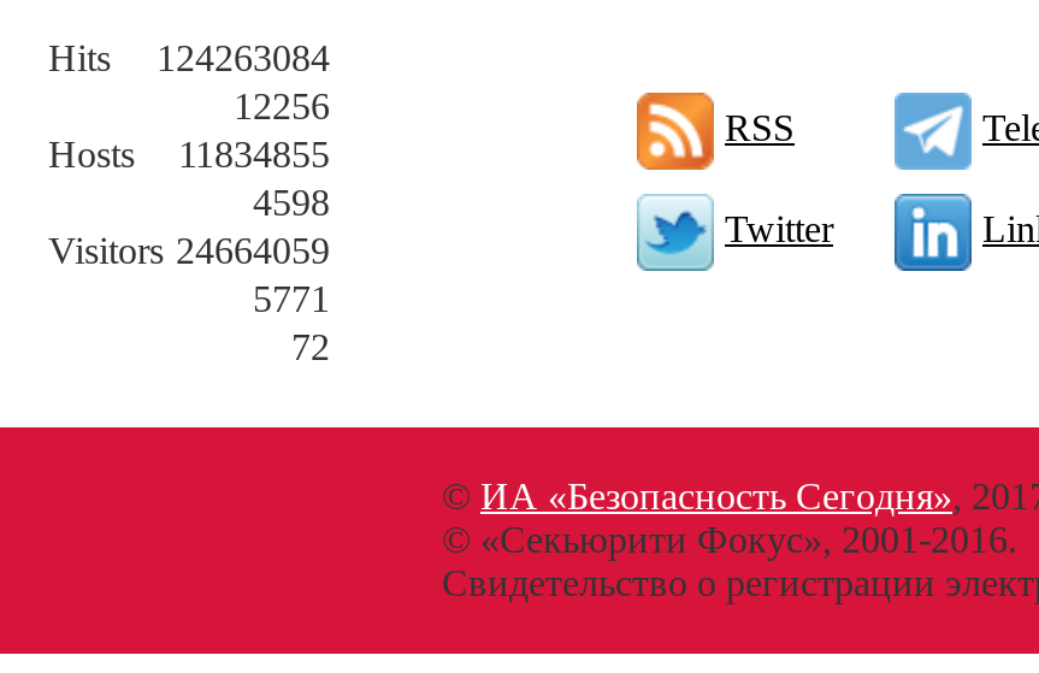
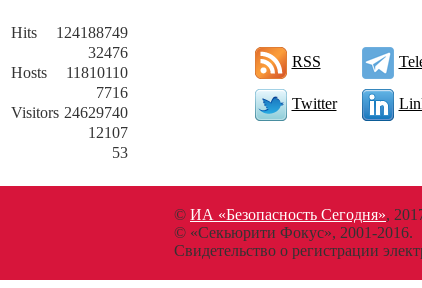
[48,37,330,78] Hits 124263084 -> [10,24,127,41] Hits 124188749
[234,85,330,126] 12256 -> [87,44,127,61] 32476
[48,134,330,175] Hosts 11834855 -> [10,64,127,81] Hosts 11810110
[253,182,330,223] 4598 -> [95,84,127,101] 7716
[48,230,330,271] Visitors 24664059 -> [10,104,127,121] Visitors 24629740
[253,278,330,319] 5771 -> [87,124,127,141] 12107
[291,326,330,367] 72 -> [111,144,127,161] 53

